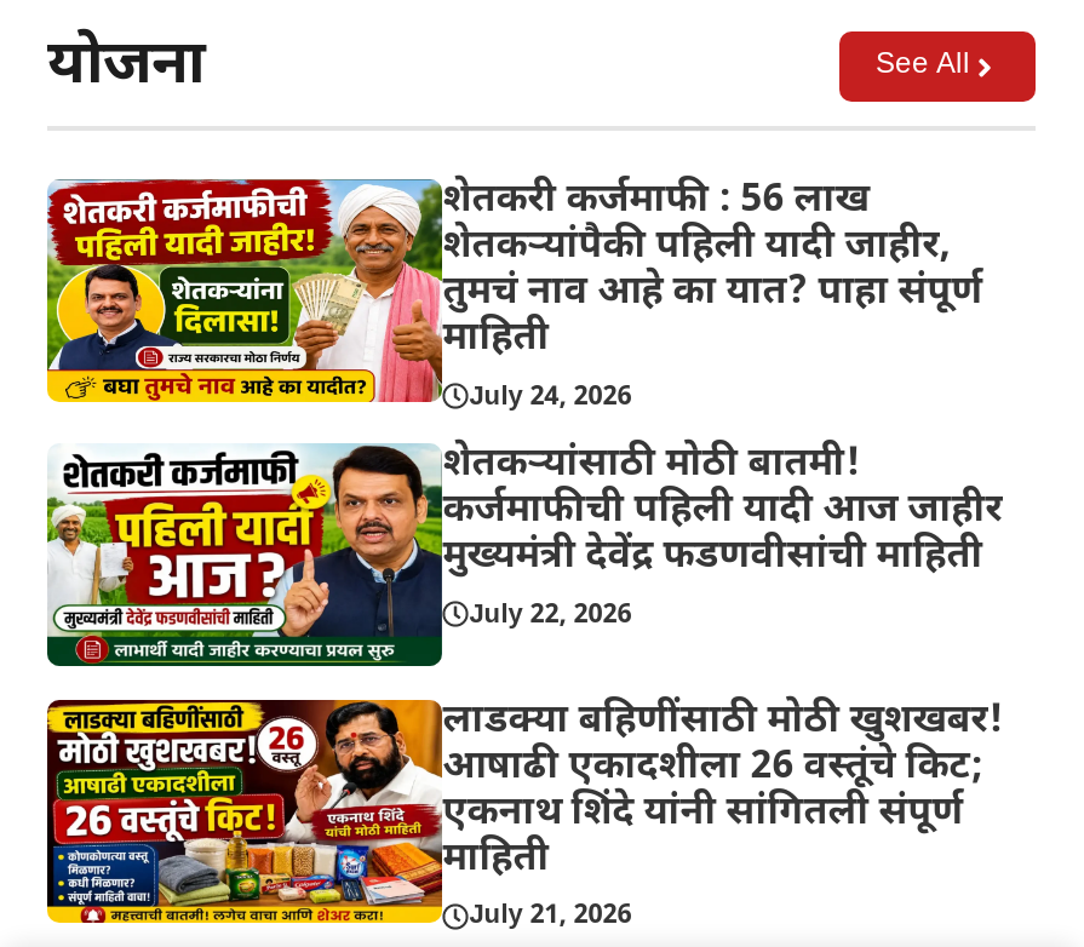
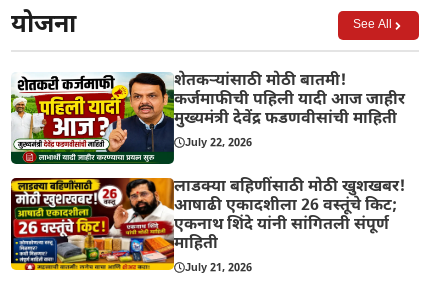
[45,176,983,413] [image] | शेतकरी कर्जमाफी : 56 लाख | शेतकऱ्यांपैकी पहिली यादी जाहीर, | तुमचं नाव आहे का यात? पाहा संपूर्ण | माहिती | July 24, 2026 -> none

